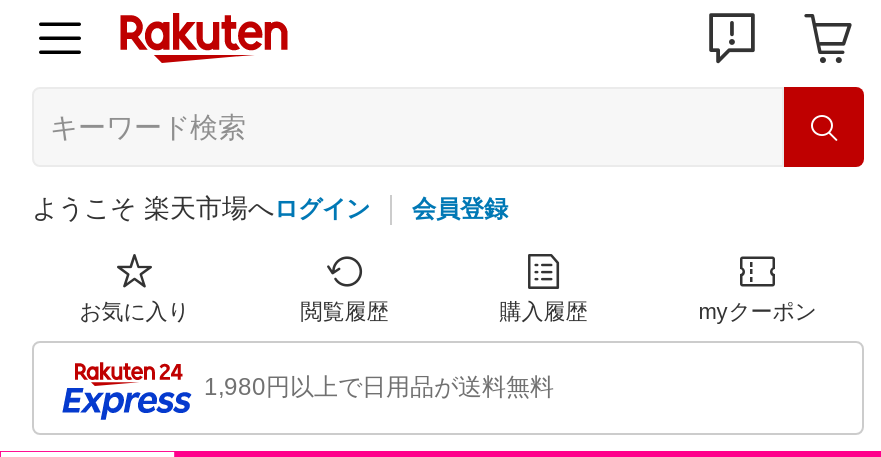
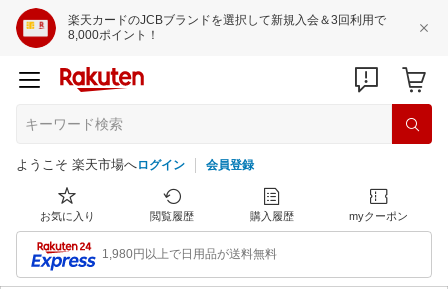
none -> [15,7,386,49] [image] | 楽天カードのJCBブランドを選択して新規入会＆3回利用で | 8,000ポイント！

